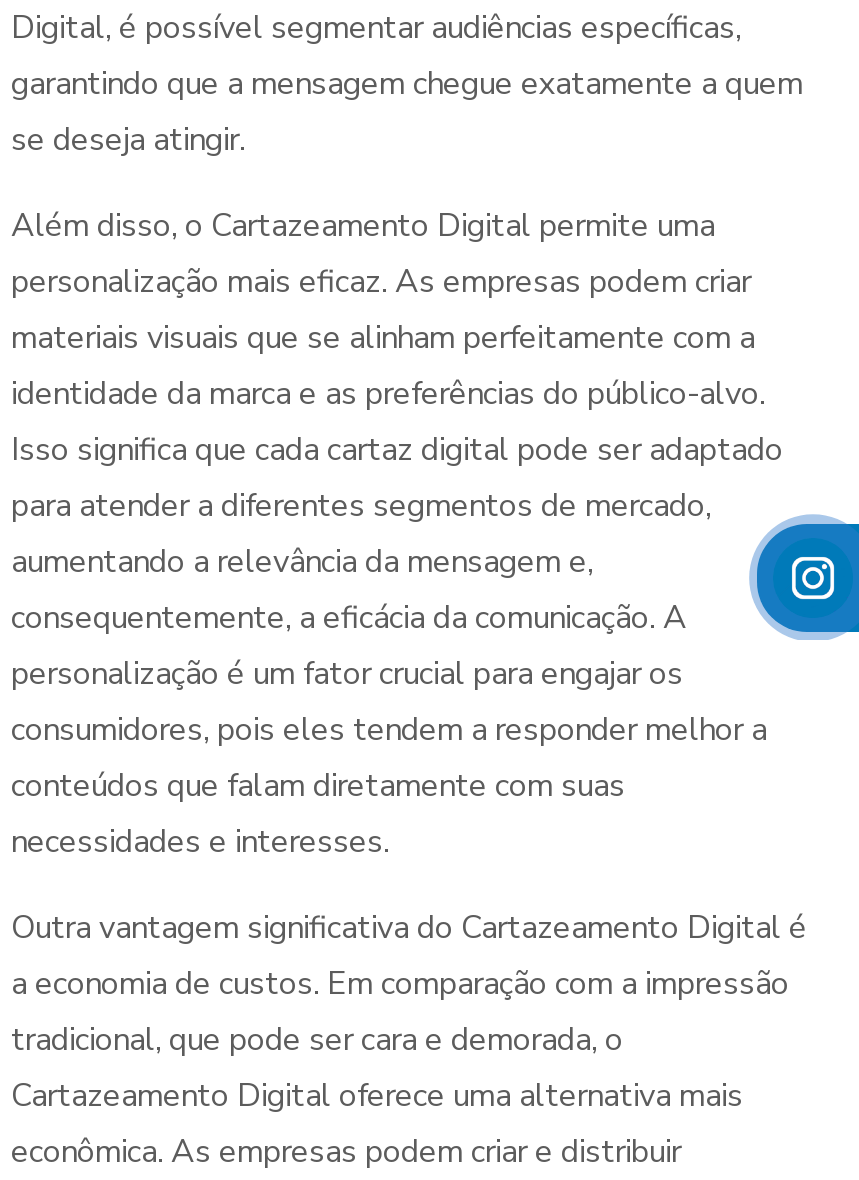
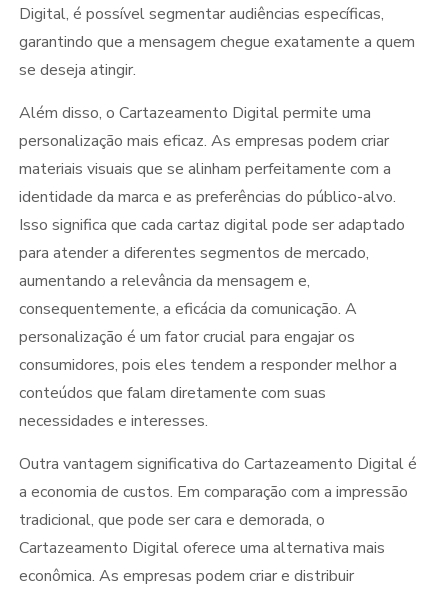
[747,512,853,642] [image] -> none

